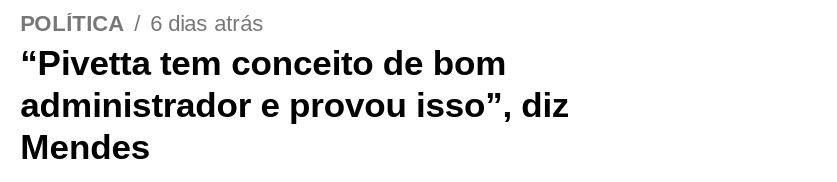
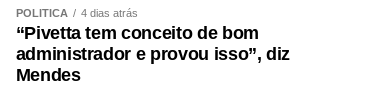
[20,11,264,35] POLÍTICA 6 dias atrás -> [16,7,138,19] POLÍTICA 4 dias atrás

